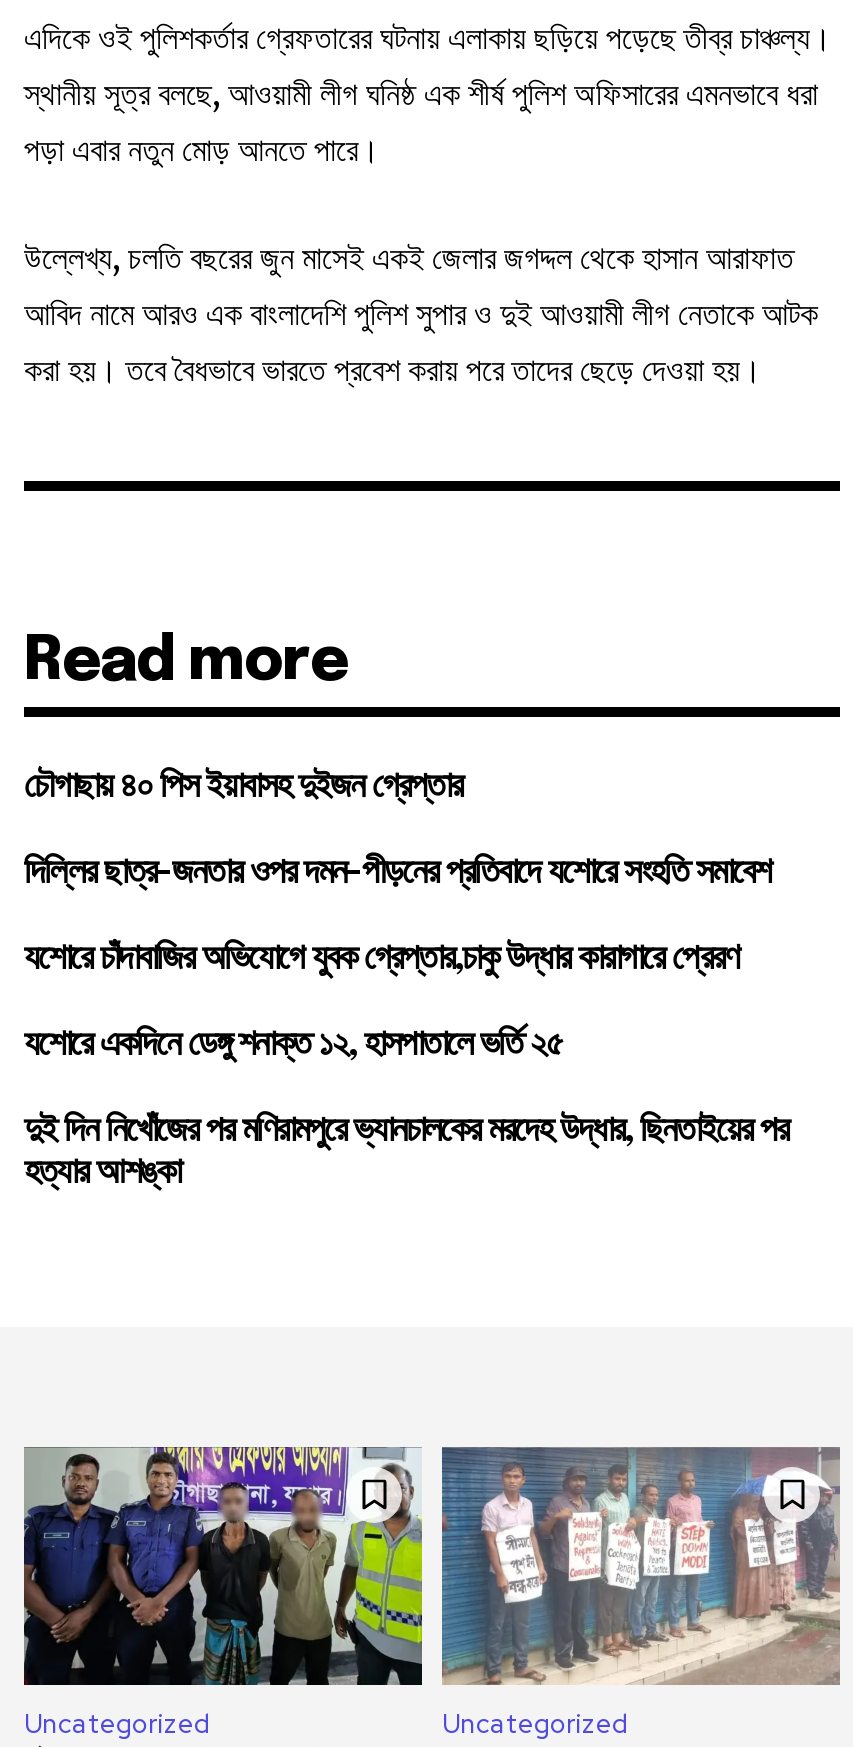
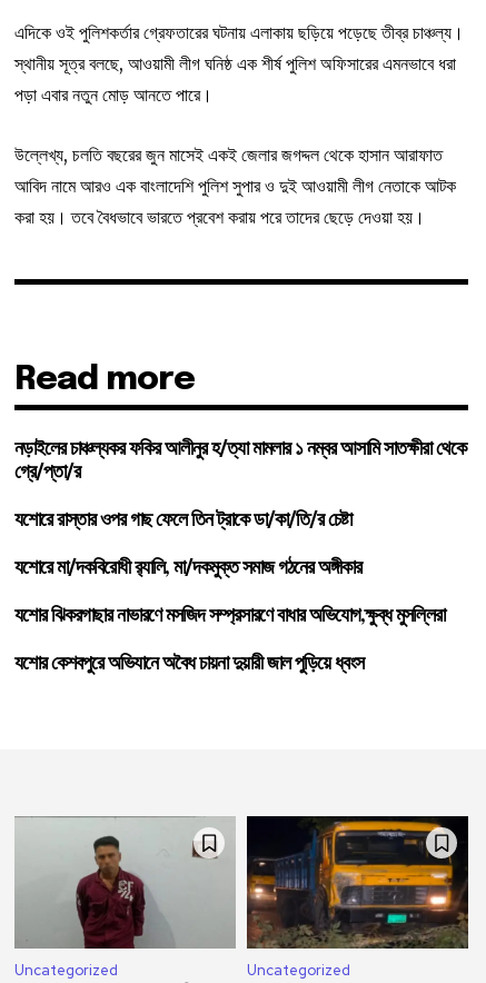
[24,769,462,805] চৌগাছায় ৪০ পিস ইয়াবাসহ দুইজন গ্রেপ্তার -> [14,439,466,483] নড়াইলের চাঞ্চল্যকর ফকির আলীনুর হ/ত্যা মামলার ১ নম্বর আসামি সাতক্ষীরা থেকে | গ্রে/প্তা/র
[24,855,770,891] দিল্লির ছাত্র-জনতার ওপর দমন-পীড়নের প্রতিবাদে যশোরে সংহতি সমাবেশ -> [14,511,351,531] যশোরে রাস্তার ওপর গাছ ফেলে তিন ট্রাকে ডা/কা/তি/র চেষ্টা
[24,941,746,977] যশোরে চাঁদাবাজির অভিযোগে যুবক গ্রেপ্তার,চাকু উদ্ধার কারাগারে প্রেরণ -> [14,558,361,578] যশোরে মা/দকবিরোধী র‍্যালি, মা/দকমুক্ত সমাজ গঠনের অঙ্গীকার
[24,1027,562,1063] যশোরে একদিনে ডেঙ্গু শনাক্ত ১২, হাসপাতালে ভর্তি ২৫ -> [14,606,445,626] যশোর ঝিকরগাছার নাভারণে মসজিদ সম্প্রসারণে বাধার অভিযোগ,ক্ষুব্ধ মুসল্লিরা
[24,1113,788,1191] দুই দিন নিখোঁজের পর মণিরামপুরে ভ্যানচালকের মরদেহ উদ্ধার, ছিনতাইয়ের পর | হত্যার আশঙ্কা -> [14,654,364,674] যশোর কেশবপুরে অভিযানে অবৈধ চায়না দুয়ারী জাল পুড়িয়ে ধ্বংস
[24,1447,424,1685] [image] -> [16,816,236,949] [image]
[440,1445,840,1685] [image] -> [246,815,469,950] [image]

